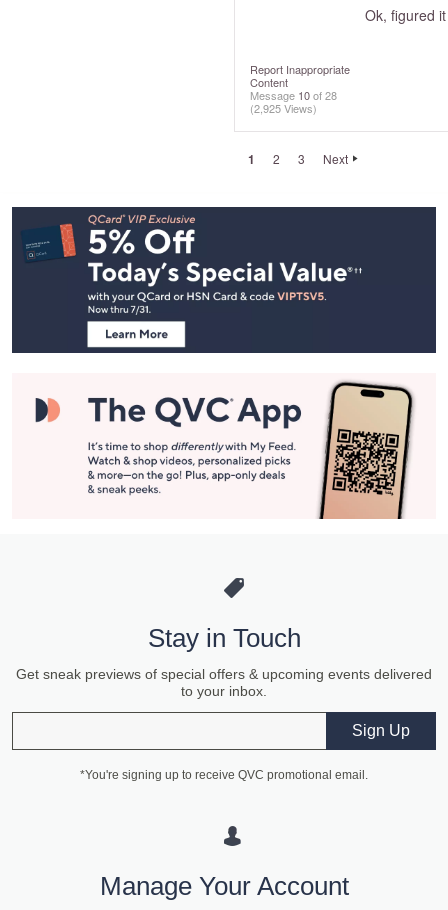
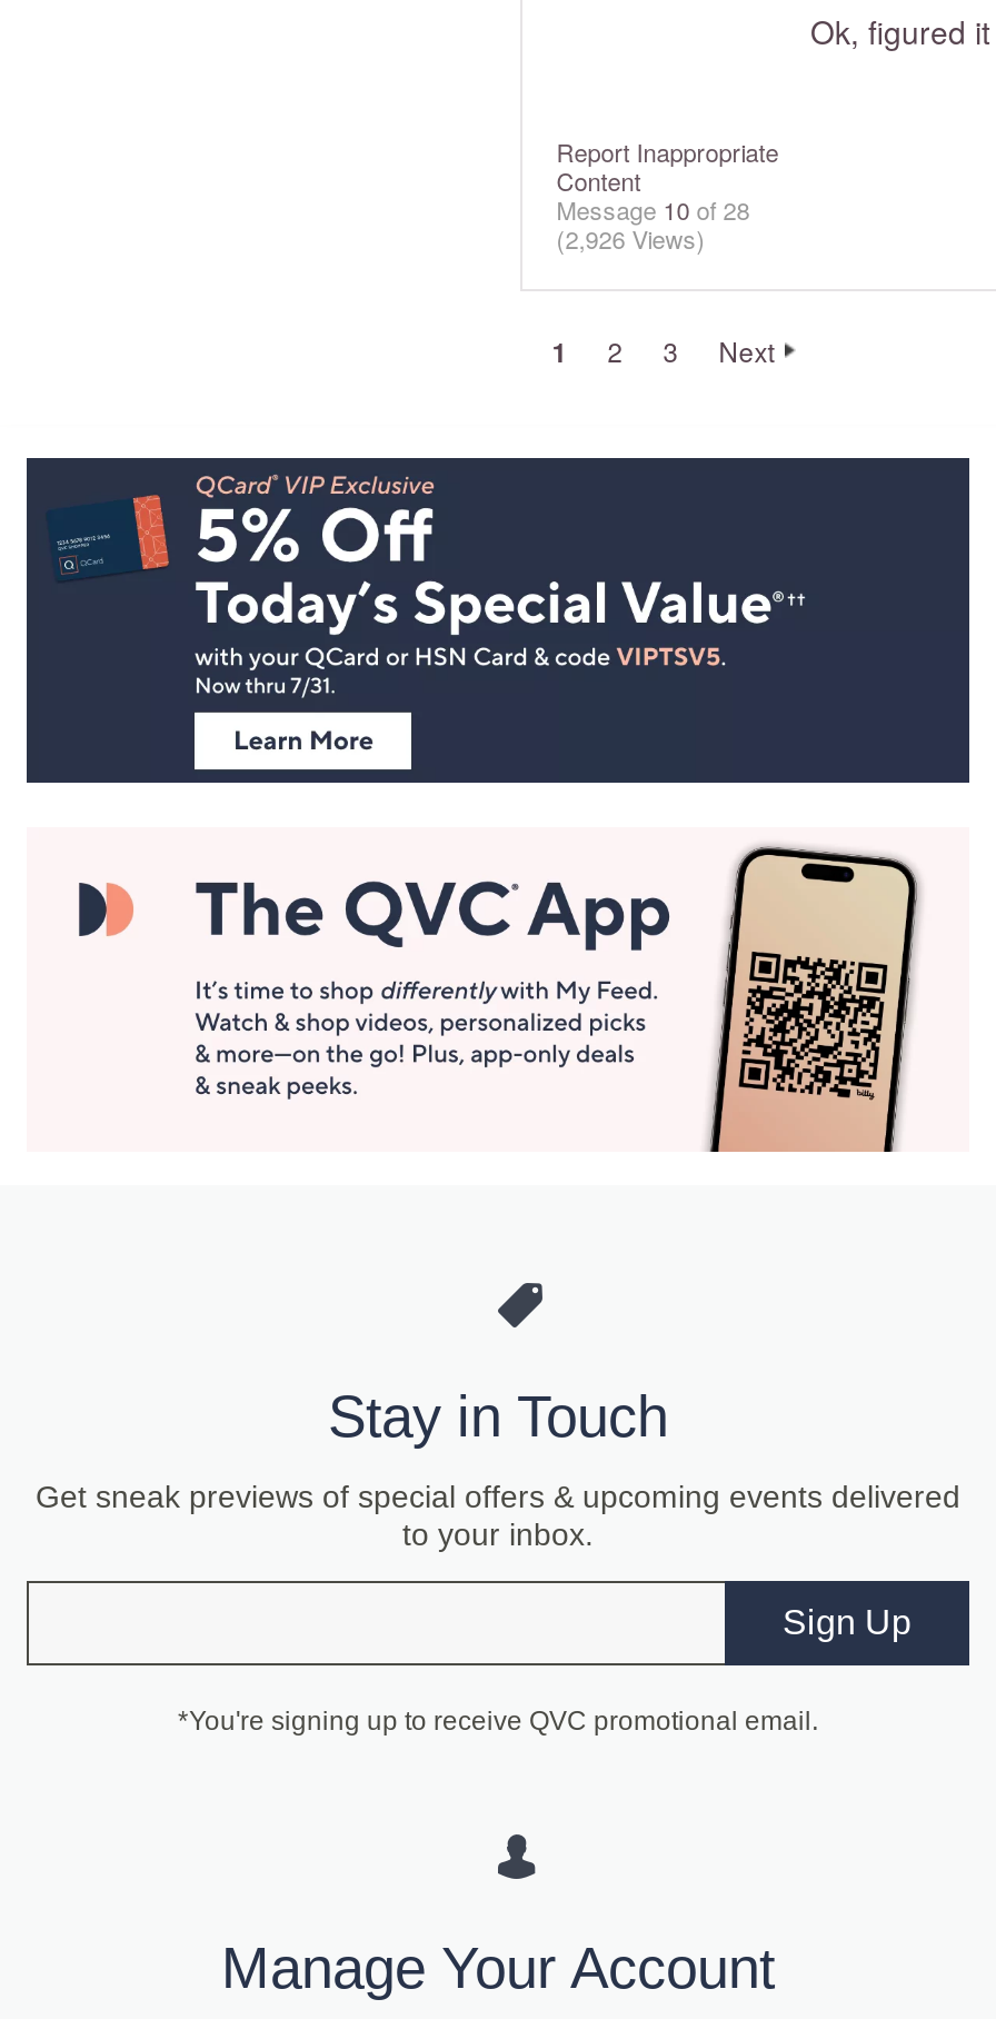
[250,100,317,116] (2,925 Views) -> [556,220,705,256] (2,926 Views)

